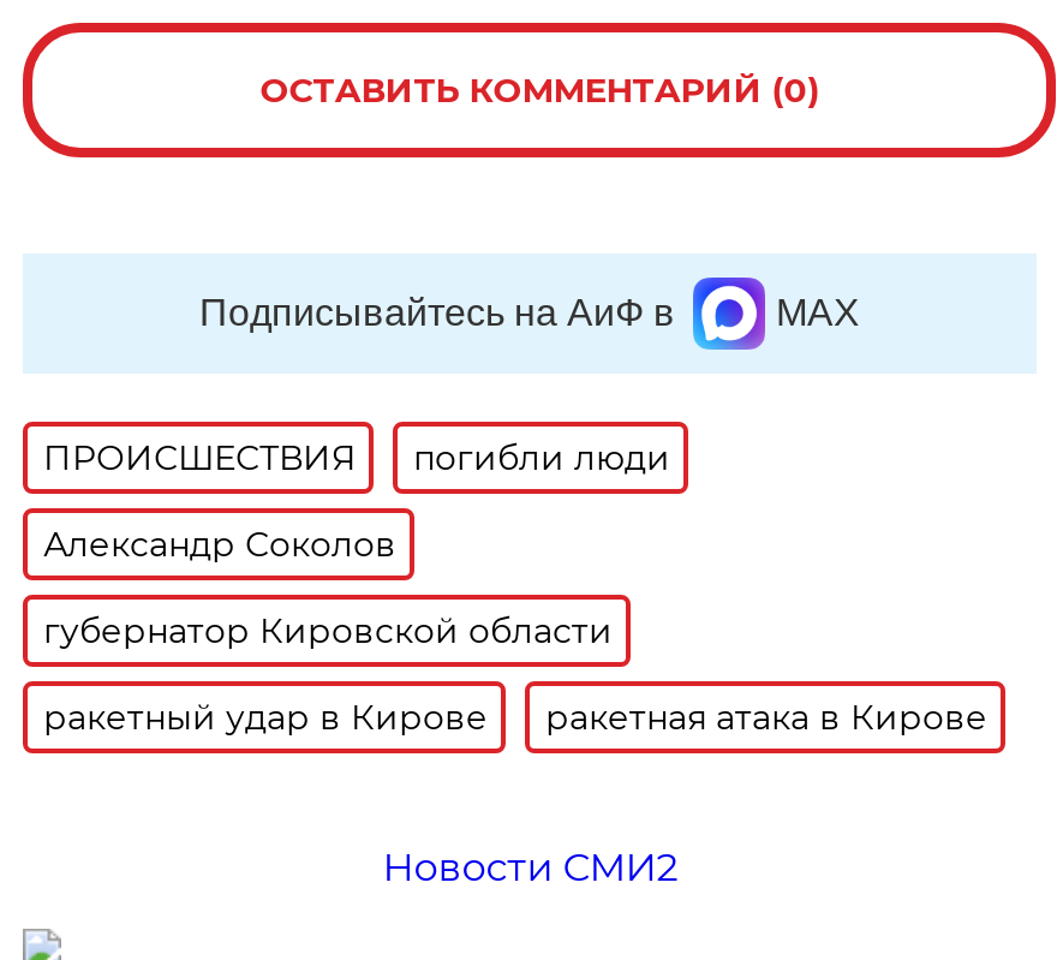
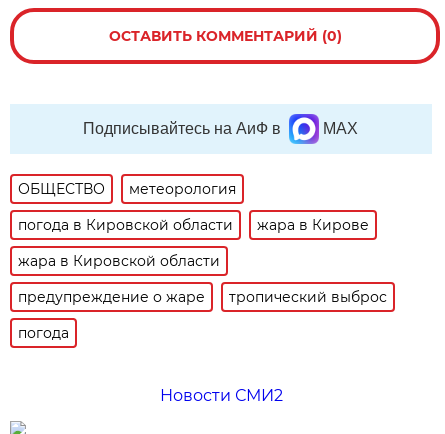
[43,436,987,739] ПРОИСШЕСТВИЯ | погибли люди | Александр Соколов | губернатор Кировской области | ракетный удар в Кирове | ракетная атака в Кирове -> [18,180,387,342] ОБЩЕСТВО | метеорология | погода в Кировской области | жара в Кирове | жара в Кировской области | предупреждение о жаре | тропический выброс | погода

